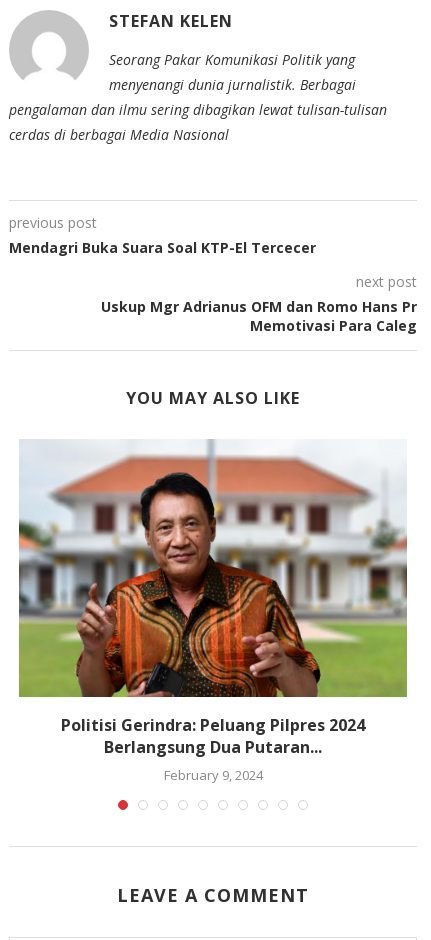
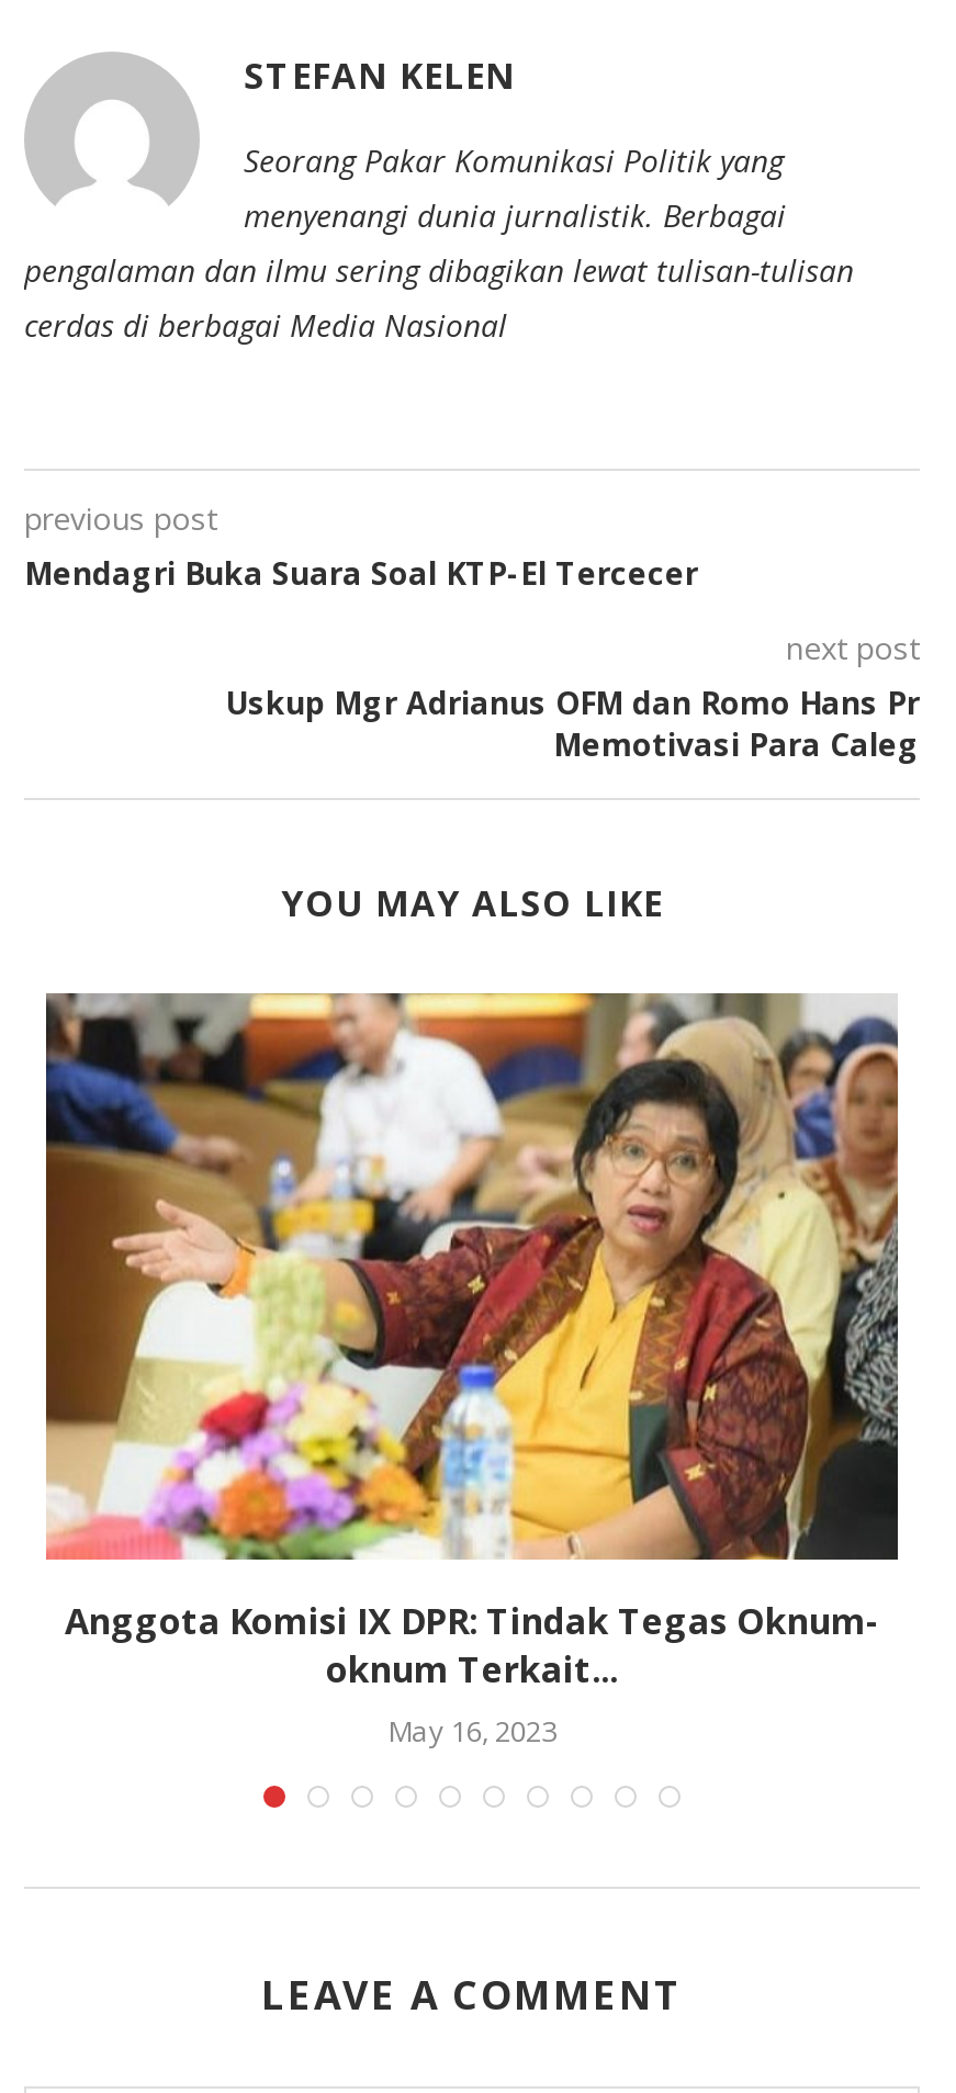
[18,439,408,784] [image] | Politisi Gerindra: Peluang Pilpres 2024 | Berlangsung Dua Putaran... | February 9, 2024 -> [44,991,900,1751] [image] | Anggota Komisi IX DPR: Tindak Tegas Oknum- | oknum Terkait... | May 16, 2023

